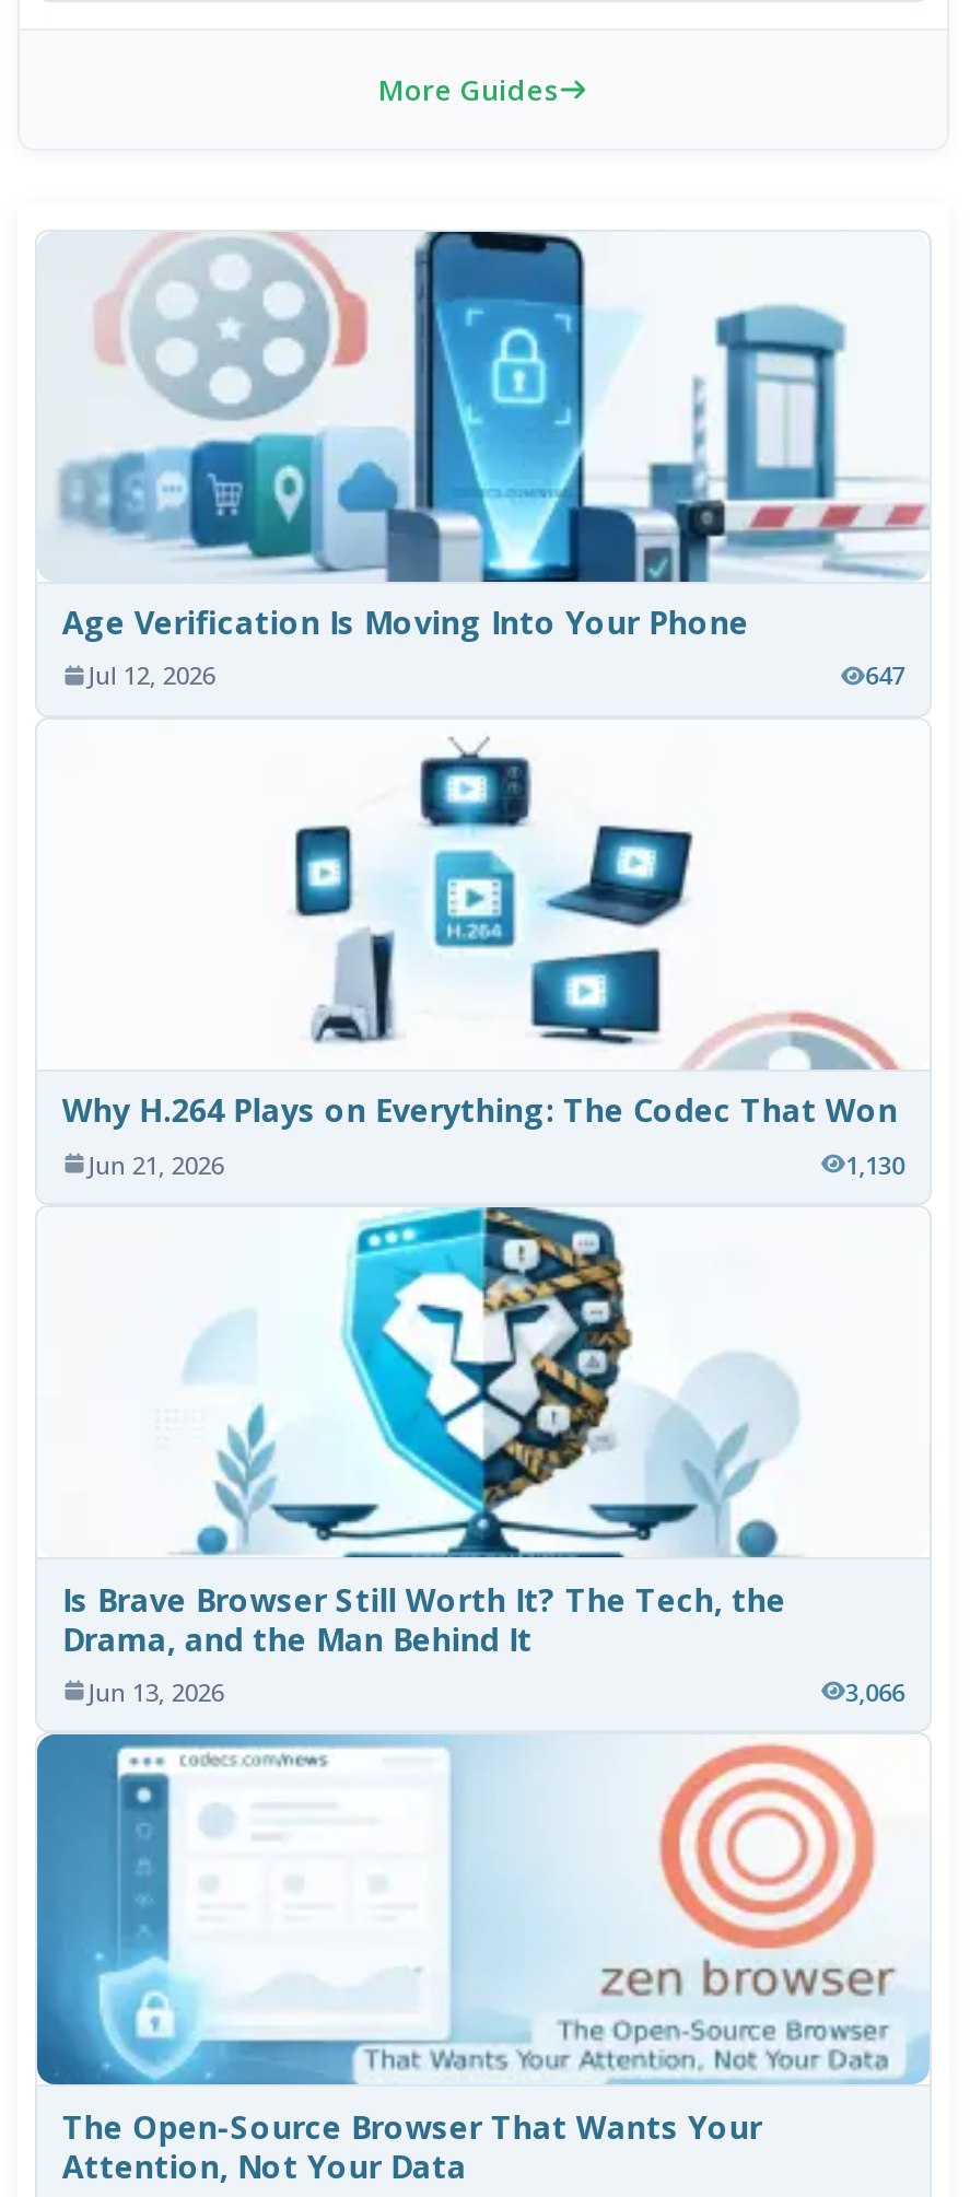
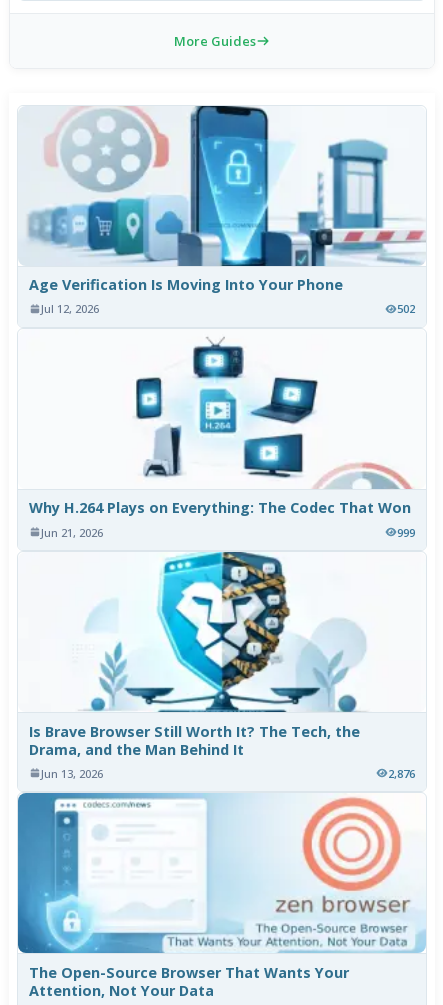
[865,659,905,692] 647 -> [397,301,415,316] 502
[846,1147,905,1180] 1,130 -> [397,524,415,539] 999
[846,1675,905,1708] 3,066 -> [388,766,415,781] 2,876

